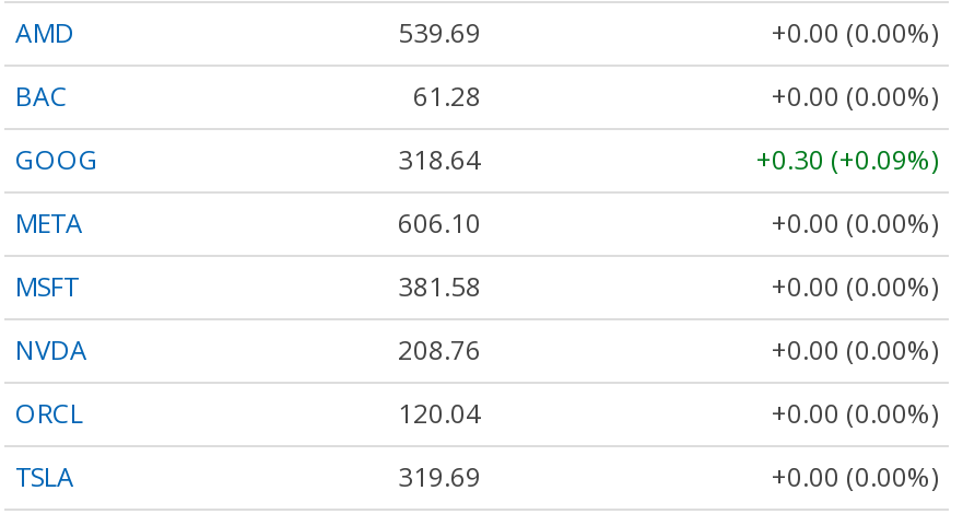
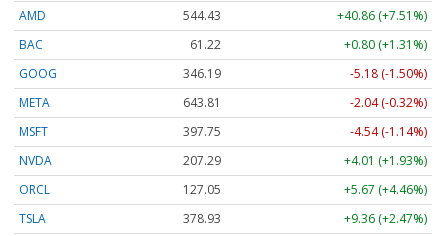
[398,14,481,51] 539.69 -> [183,6,221,23] 544.43
[772,14,938,51] +0.00 (0.00%) -> [337,6,427,23] +40.86 (+7.51%)
[413,78,481,115] 61.28 -> [190,35,221,52] 61.22
[772,78,938,115] +0.00 (0.00%) -> [344,35,427,52] +0.80 (+1.31%)
[398,141,481,178] 318.64 -> [183,64,221,81] 346.19
[756,141,938,178] +0.30 (+0.09%) -> [350,64,427,81] -5.18 (-1.50%)
[398,205,481,242] 606.10 -> [183,93,221,110] 643.81
[772,205,938,242] +0.00 (0.00%) -> [350,93,427,110] -2.04 (-0.32%)
[398,268,481,305] 381.58 -> [183,122,221,139] 397.75
[772,268,938,305] +0.00 (0.00%) -> [350,122,427,139] -4.54 (-1.14%)
[398,331,481,369] 208.76 -> [183,151,221,168] 207.29
[772,331,938,369] +0.00 (0.00%) -> [344,151,427,168] +4.01 (+1.93%)
[398,395,481,432] 120.04 -> [183,180,221,197] 127.05
[772,395,938,432] +0.00 (0.00%) -> [344,180,427,197] +5.67 (+4.46%)
[398,458,938,495] 319.69 | +0.00 (0.00%) -> [183,209,427,226] 378.93 | +9.36 (+2.47%)

